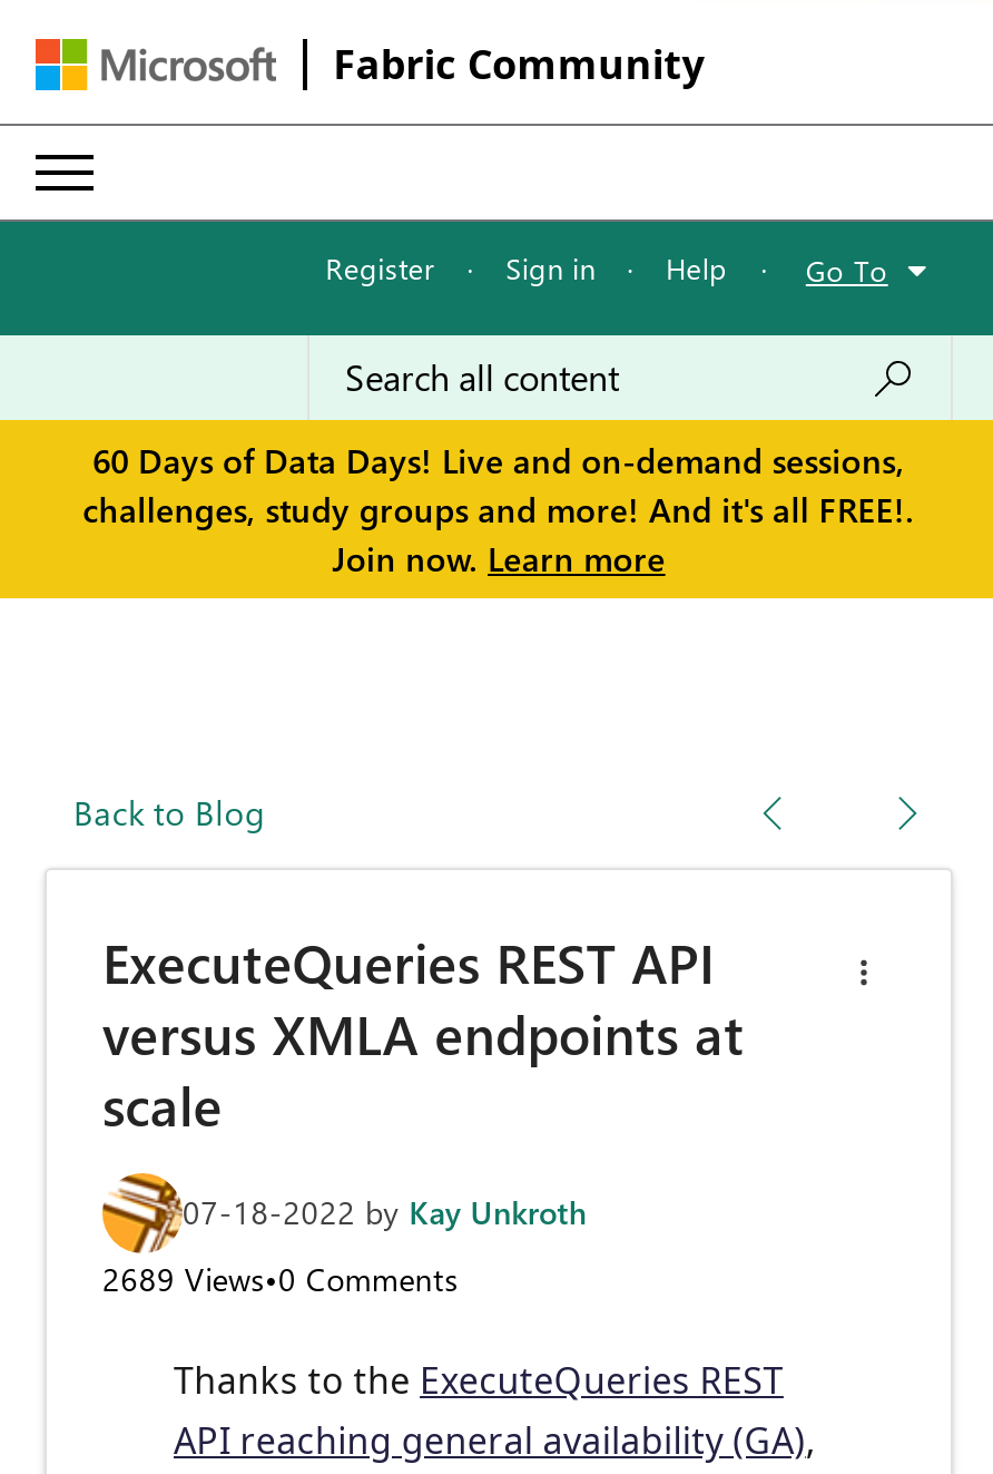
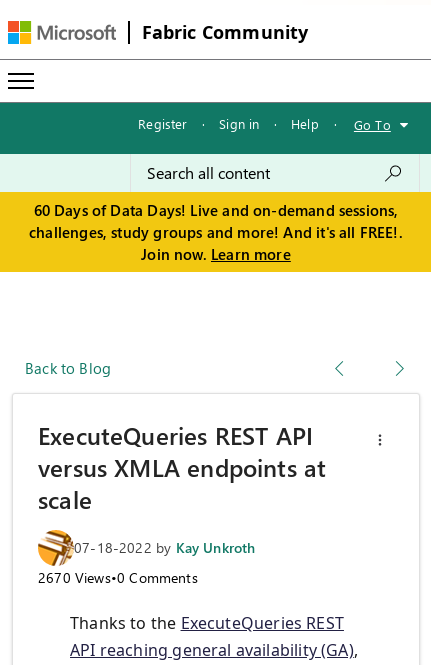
[102,1259,458,1301] 2689 Views•0 Comments -> [38,568,198,587] 2670 Views•0 Comments

